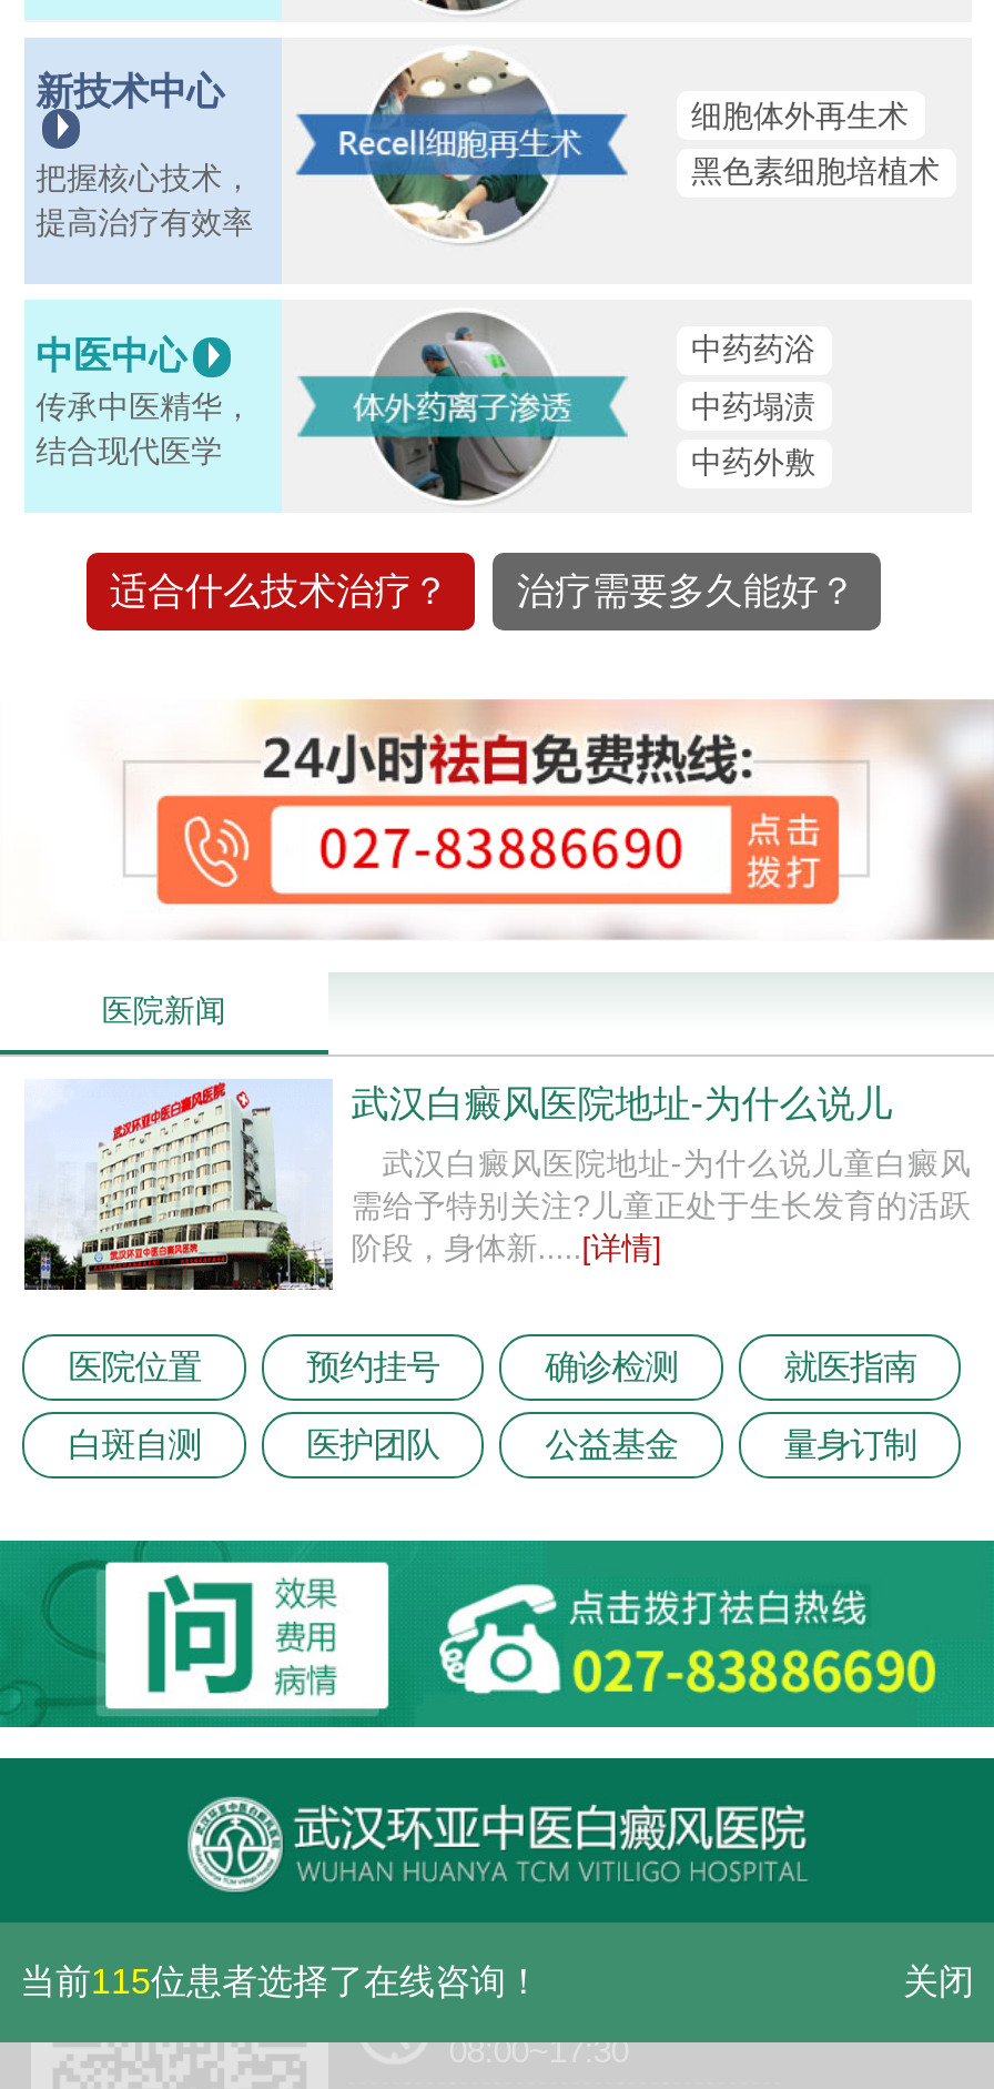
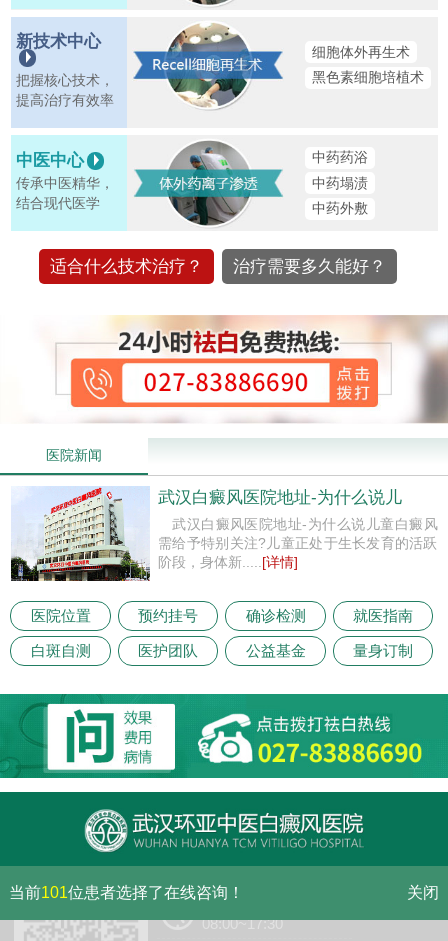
[20,1963,541,2000] 当前115位患者选择了在线咨询！ -> [9,884,244,901] 当前101位患者选择了在线咨询！

